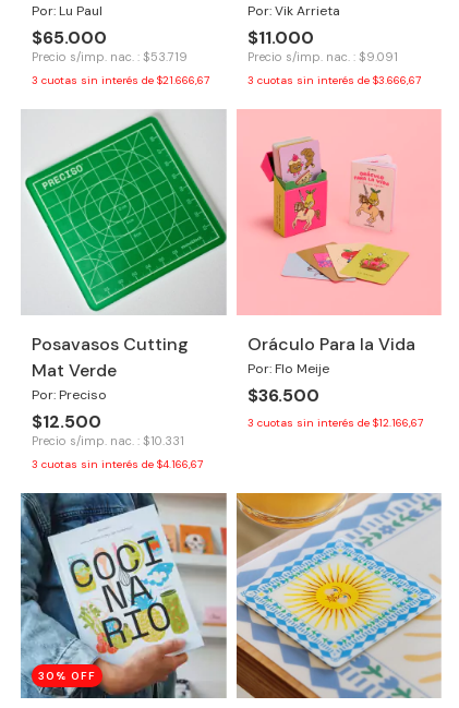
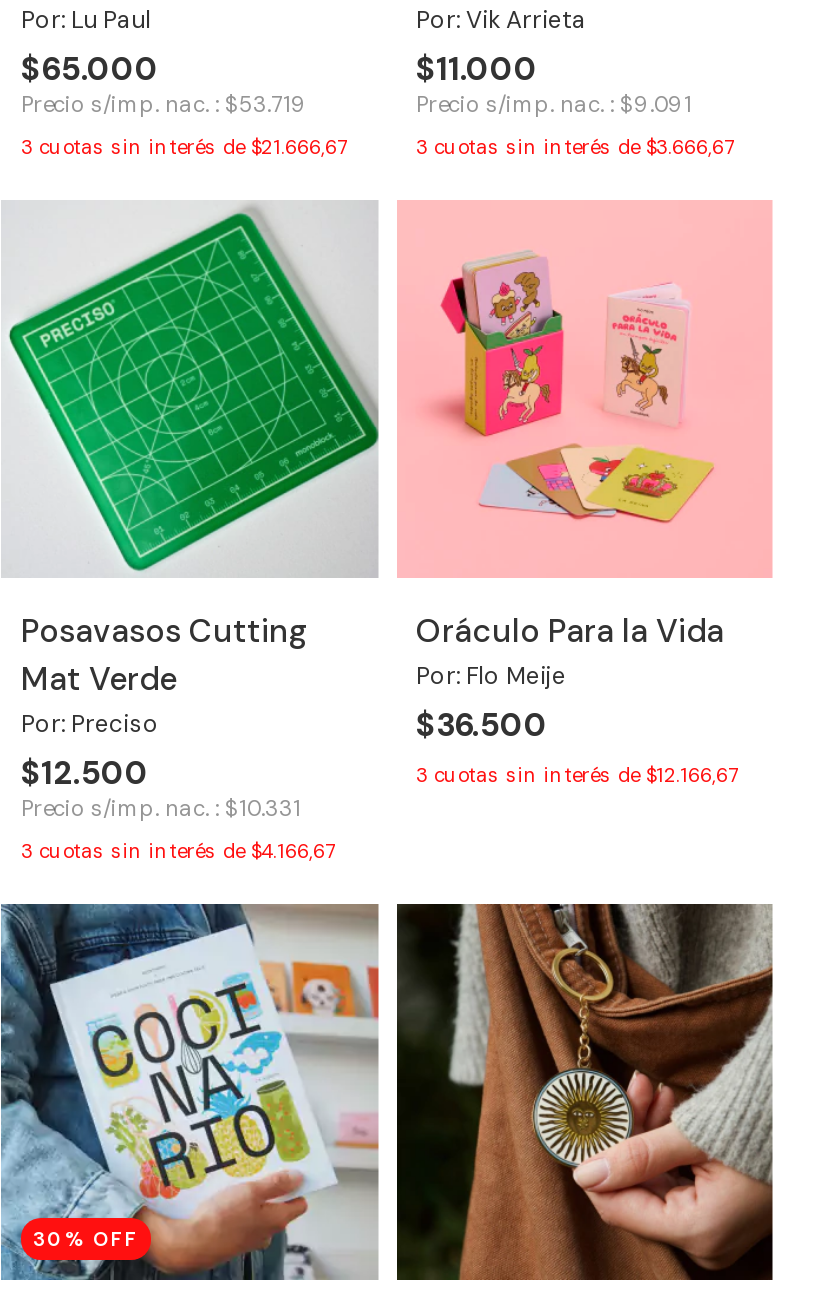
[235,492,442,699] [image] -> [395,902,775,1282] [image]

